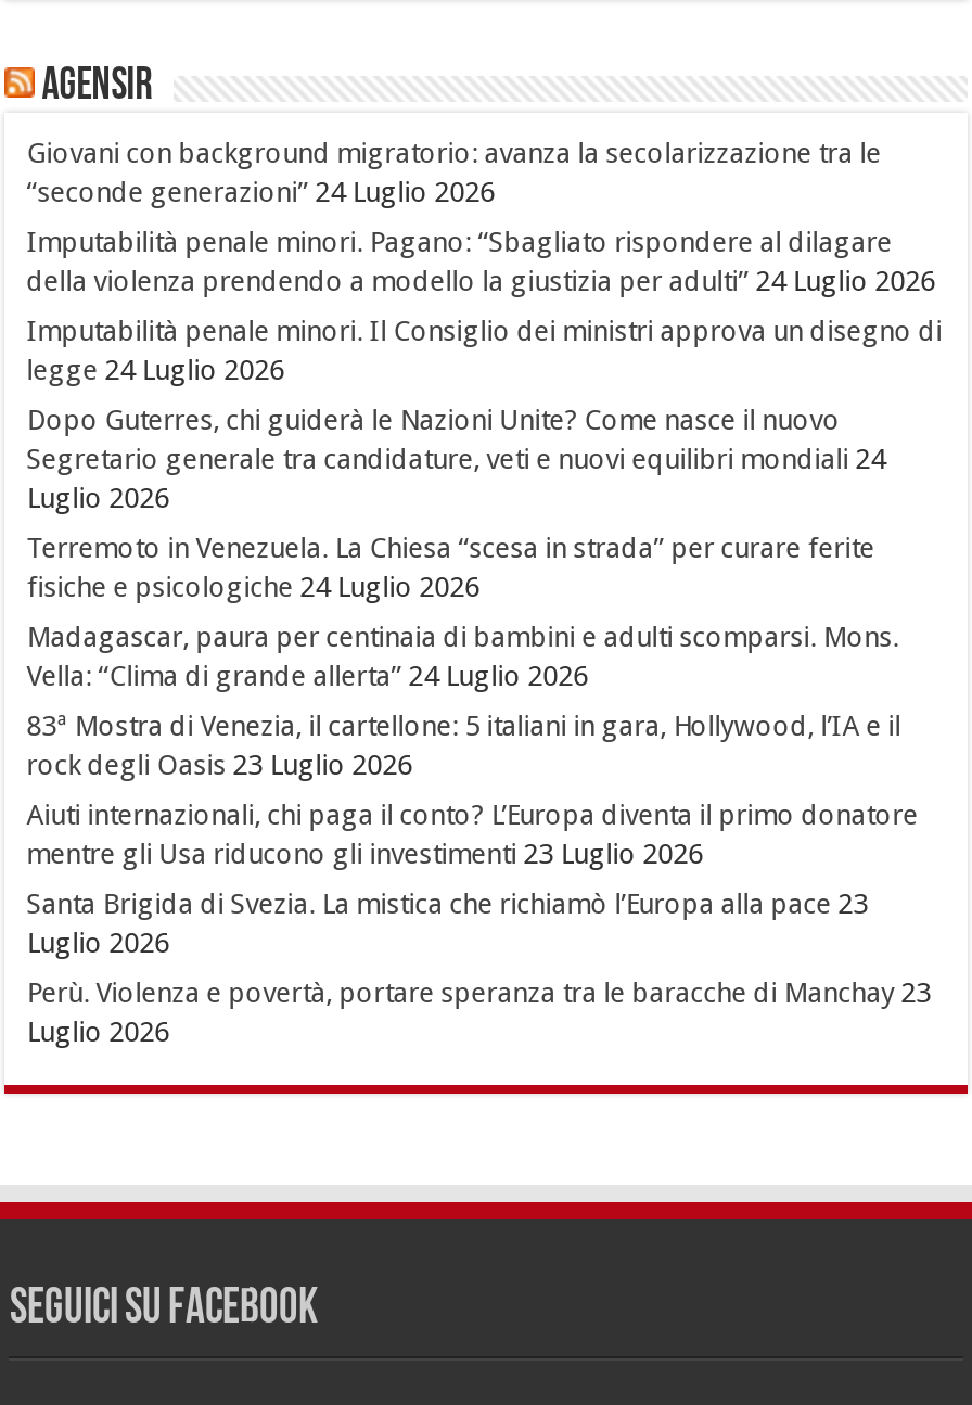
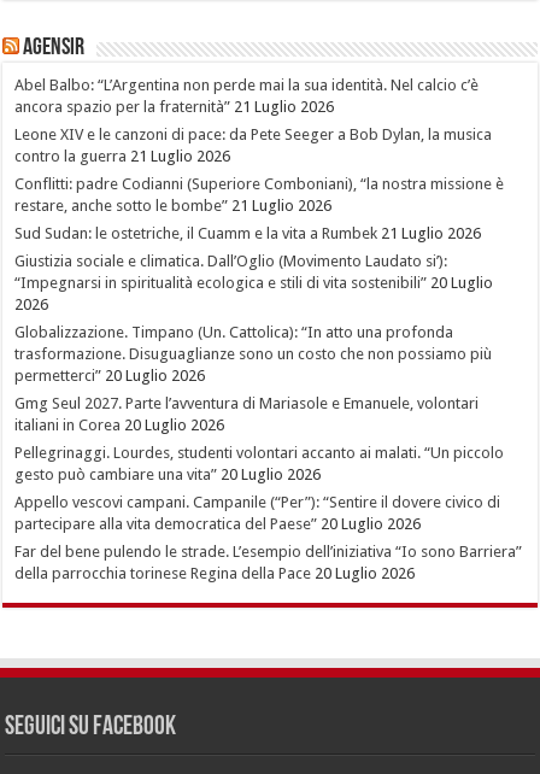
[26,137,881,208] Giovani con background migratorio: avanza la secolarizzazione tra le | “seconde generazioni” 24 Luglio 2026 -> [15,76,479,116] Abel Balbo: “L’Argentina non perde mai la sua identità. Nel calcio c’è | ancora spazio per la fraternità” 21 Luglio 2026
[26,226,936,297] Imputabilità penale minori. Pagano: “Sbagliato rispondere al dilagare | della violenza prendendo a modello la giustizia per adulti” 24 Luglio 2026 -> [15,125,492,165] Leone XIV e le canzoni di pace: da Pete Seeger a Bob Dylan, la musica | contro la guerra 21 Luglio 2026
[26,315,942,386] Imputabilità penale minori. Il Consiglio dei ministri approva un disegno di | legge 24 Luglio 2026 -> [15,175,504,215] Conflitti: padre Codianni (Superiore Comboniani), “la nostra missione è | restare, anche sotto le bombe” 21 Luglio 2026
[26,404,886,514] Dopo Guterres, chi guiderà le Nazioni Unite? Come nasce il nuovo | Segretario generale tra candidature, veti e nuovi equilibri mondiali 24 | Luglio 2026 -> [15,224,481,242] Sud Sudan: le ostetriche, il Cuamm e la vita a Rumbek 21 Luglio 2026
[26,532,875,603] Terremoto in Venezuela. La Chiesa “scesa in strada” per curare ferite | fisiche e psicologiche 24 Luglio 2026 -> [15,252,493,313] Giustizia sociale e climatica. Dall’Oglio (Movimento Laudato si’): | “Impegnarsi in spiritualità ecologica e stili di vita sostenibili” 20 Luglio | 2026
[26,621,899,692] Madagascar, paura per centinaia di bambini e adulti scomparsi. Mons. | Vella: “Clima di grande allerta” 24 Luglio 2026 -> [15,323,492,385] Globalizzazione. Timpano (Un. Cattolica): “In atto una profonda | trasformazione. Disuguaglianze sono un costo che non possiamo più | permetterci” 20 Luglio 2026
[26,710,901,781] 83ª Mostra di Venezia, il cartellone: 5 italiani in gara, Hollywood, l’IA e il | rock degli Oasis 23 Luglio 2026 -> [15,394,479,434] Gmg Seul 2027. Parte l’avventura di Mariasole e Emanuele, volontari | italiani in Corea 20 Luglio 2026
[26,799,918,870] Aiuti internazionali, chi paga il conto? L’Europa diventa il primo donatore | mentre gli Usa riducono gli investimenti 23 Luglio 2026 -> [15,444,504,483] Pellegrinaggi. Lourdes, studenti volontari accanto ai malati. “Un piccolo | gesto può cambiare una vita” 20 Luglio 2026
[26,887,868,959] Santa Brigida di Svezia. La mistica che richiamò l’Europa alla pace 23 | Luglio 2026 -> [15,493,500,533] Appello vescovi campani. Campanile (“Per”): “Sentire il dovere civico di | partecipare alla vita democratica del Paese” 20 Luglio 2026
[26,976,931,1048] Perù. Violenza e povertà, portare speranza tra le baracche di Manchay 23 | Luglio 2026 -> [15,543,522,582] Far del bene pulendo le strade. L’esempio dell’iniziativa “Io sono Barriera” | della parrocchia torinese Regina della Pace 20 Luglio 2026

